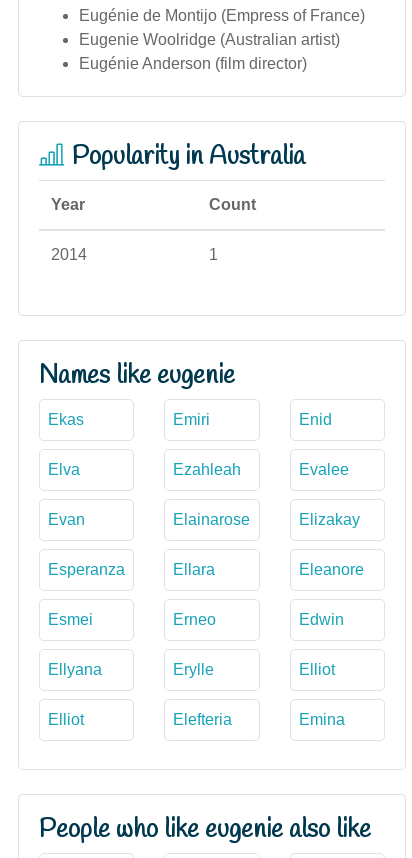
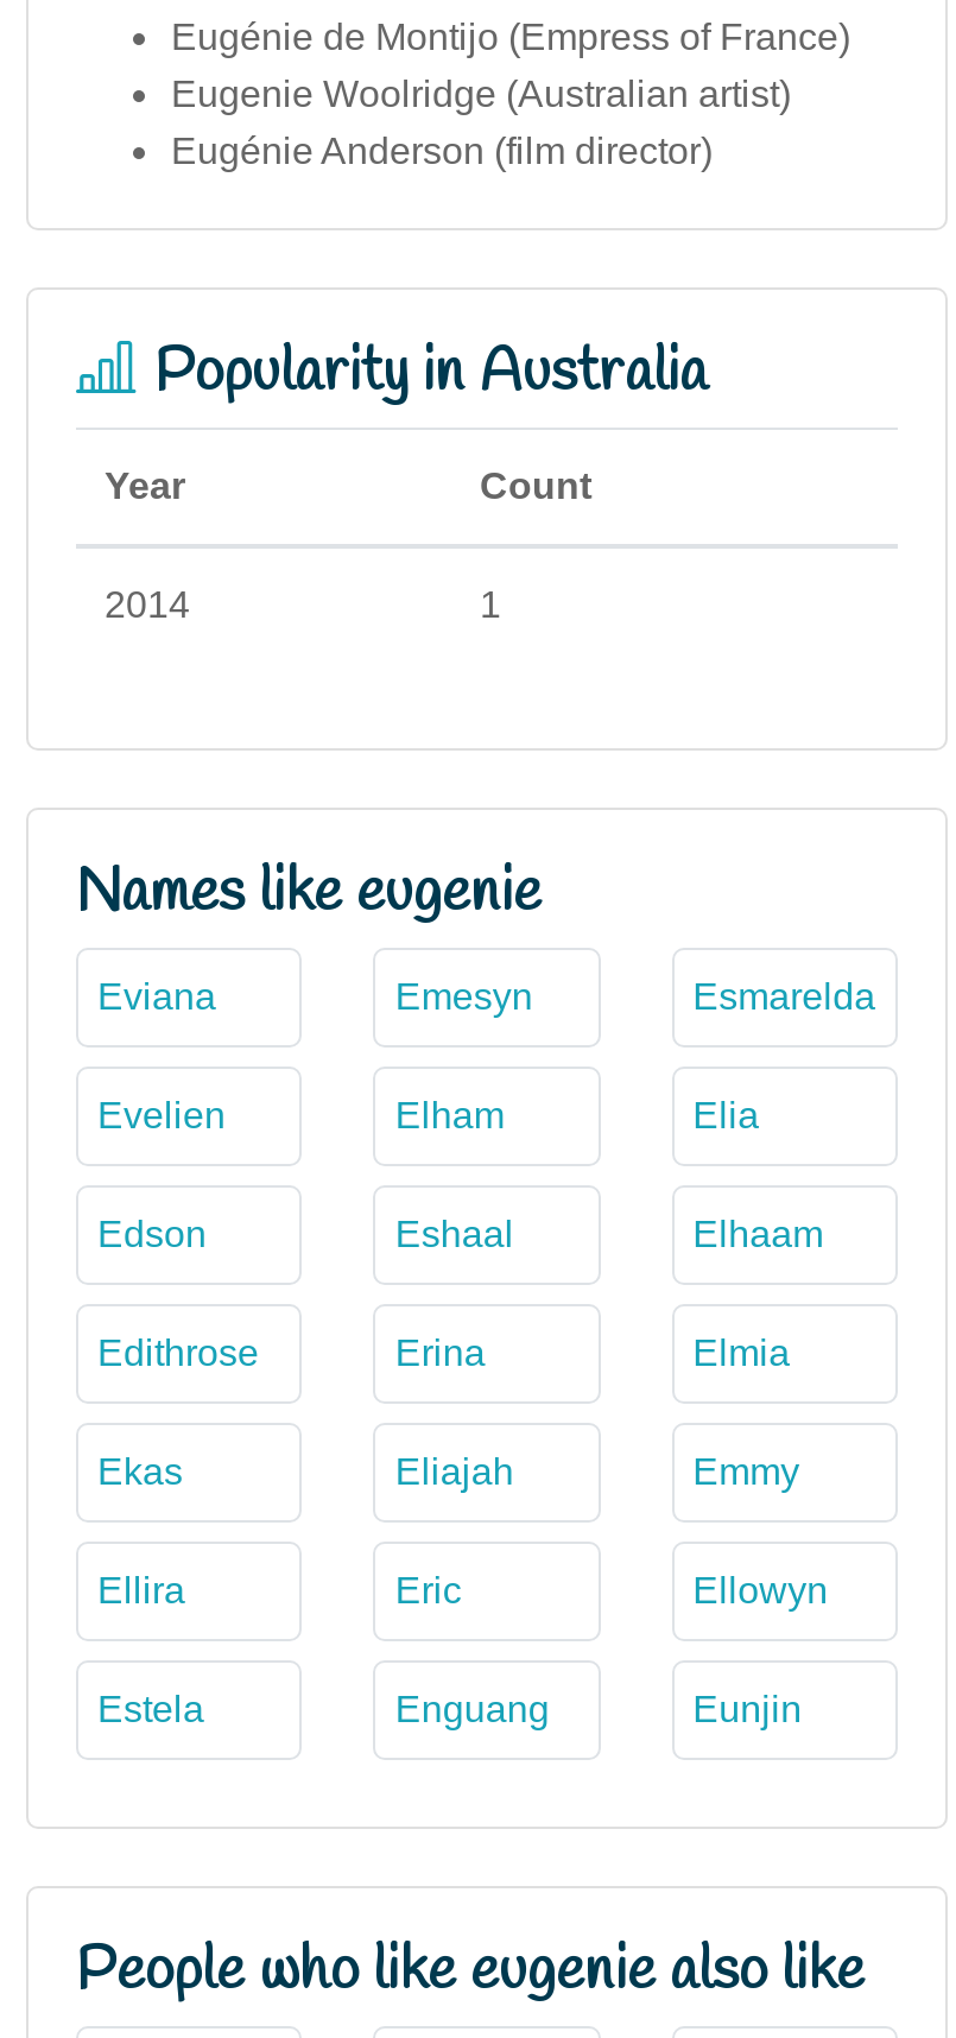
none -> [97,975,876,1372] Eviana | Emesyn | Esmarelda | Evelien | Elham | Elia | Edson | Eshaal | Elhaam | Edithrose | Erina | Elmia
[48,410,364,727] Emiri | Enid | Elva | Ezahleah | Evalee | Evan | Elainarose | Elizakay | Esperanza | Ellara | Eleanore | Esmei | Erneo | Edwin | Ellyana | Erylle | Elliot | Elliot | Elefteria | Emina -> [97,1450,828,1728] Eliajah | Emmy | Ellira | Eric | Ellowyn | Estela | Enguang | Eunjin
moved [48,410,84,427] -> [97,1450,183,1490]: Ekas

